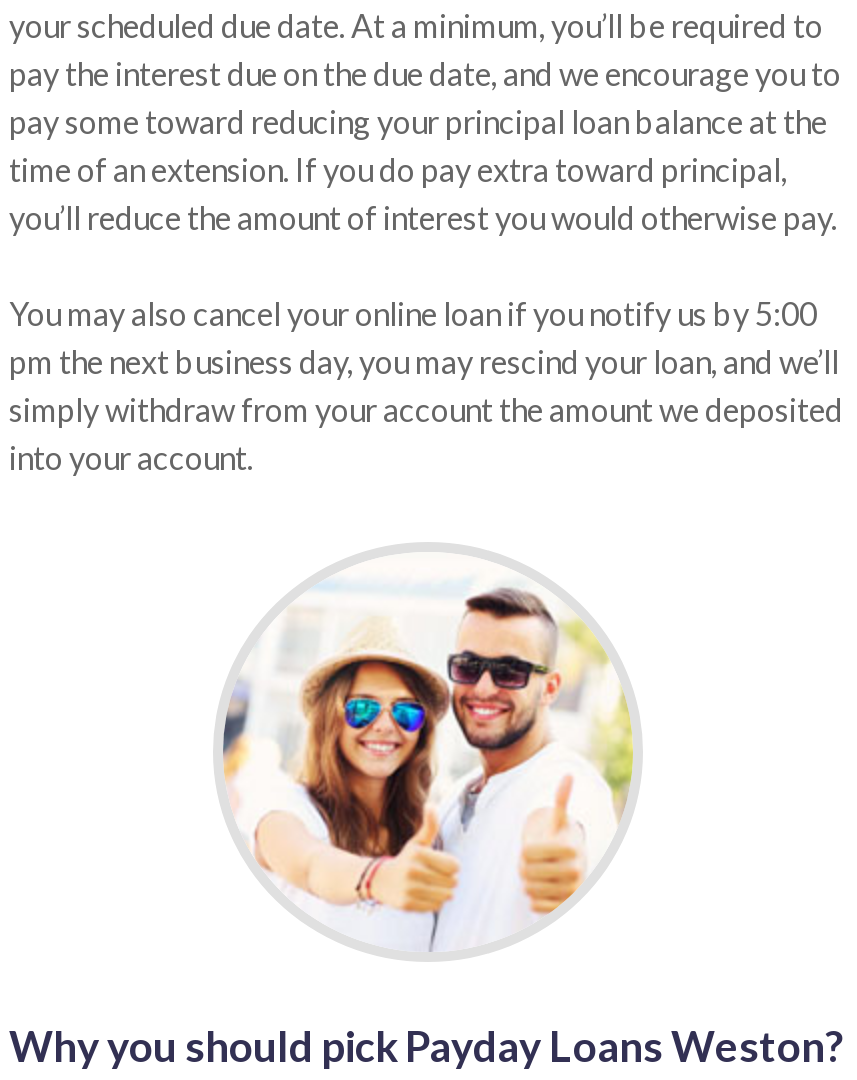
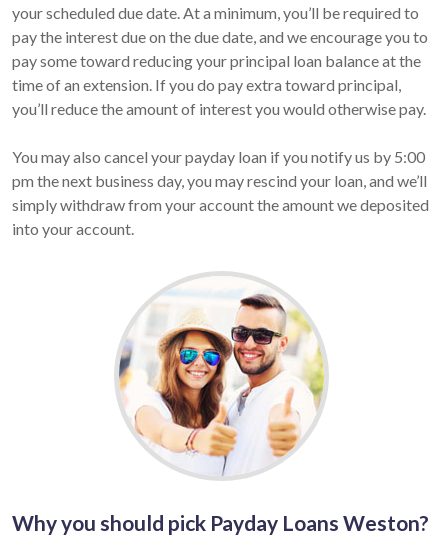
[9,294,817,332] You may also cancel your online loan if you notify us by 5:00 -> [12,147,425,166] You may also cancel your payday loan if you notify us by 5:00

